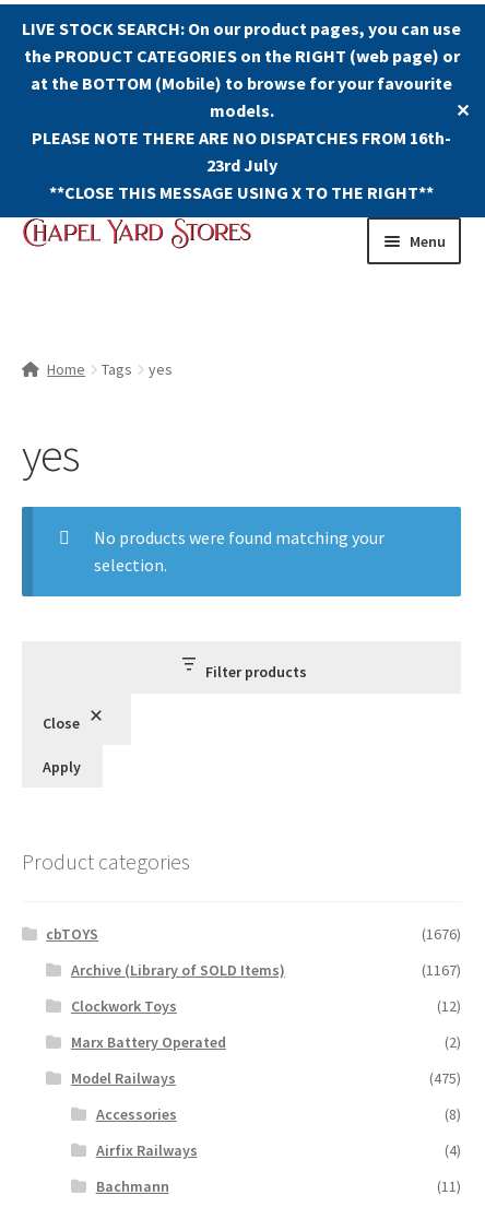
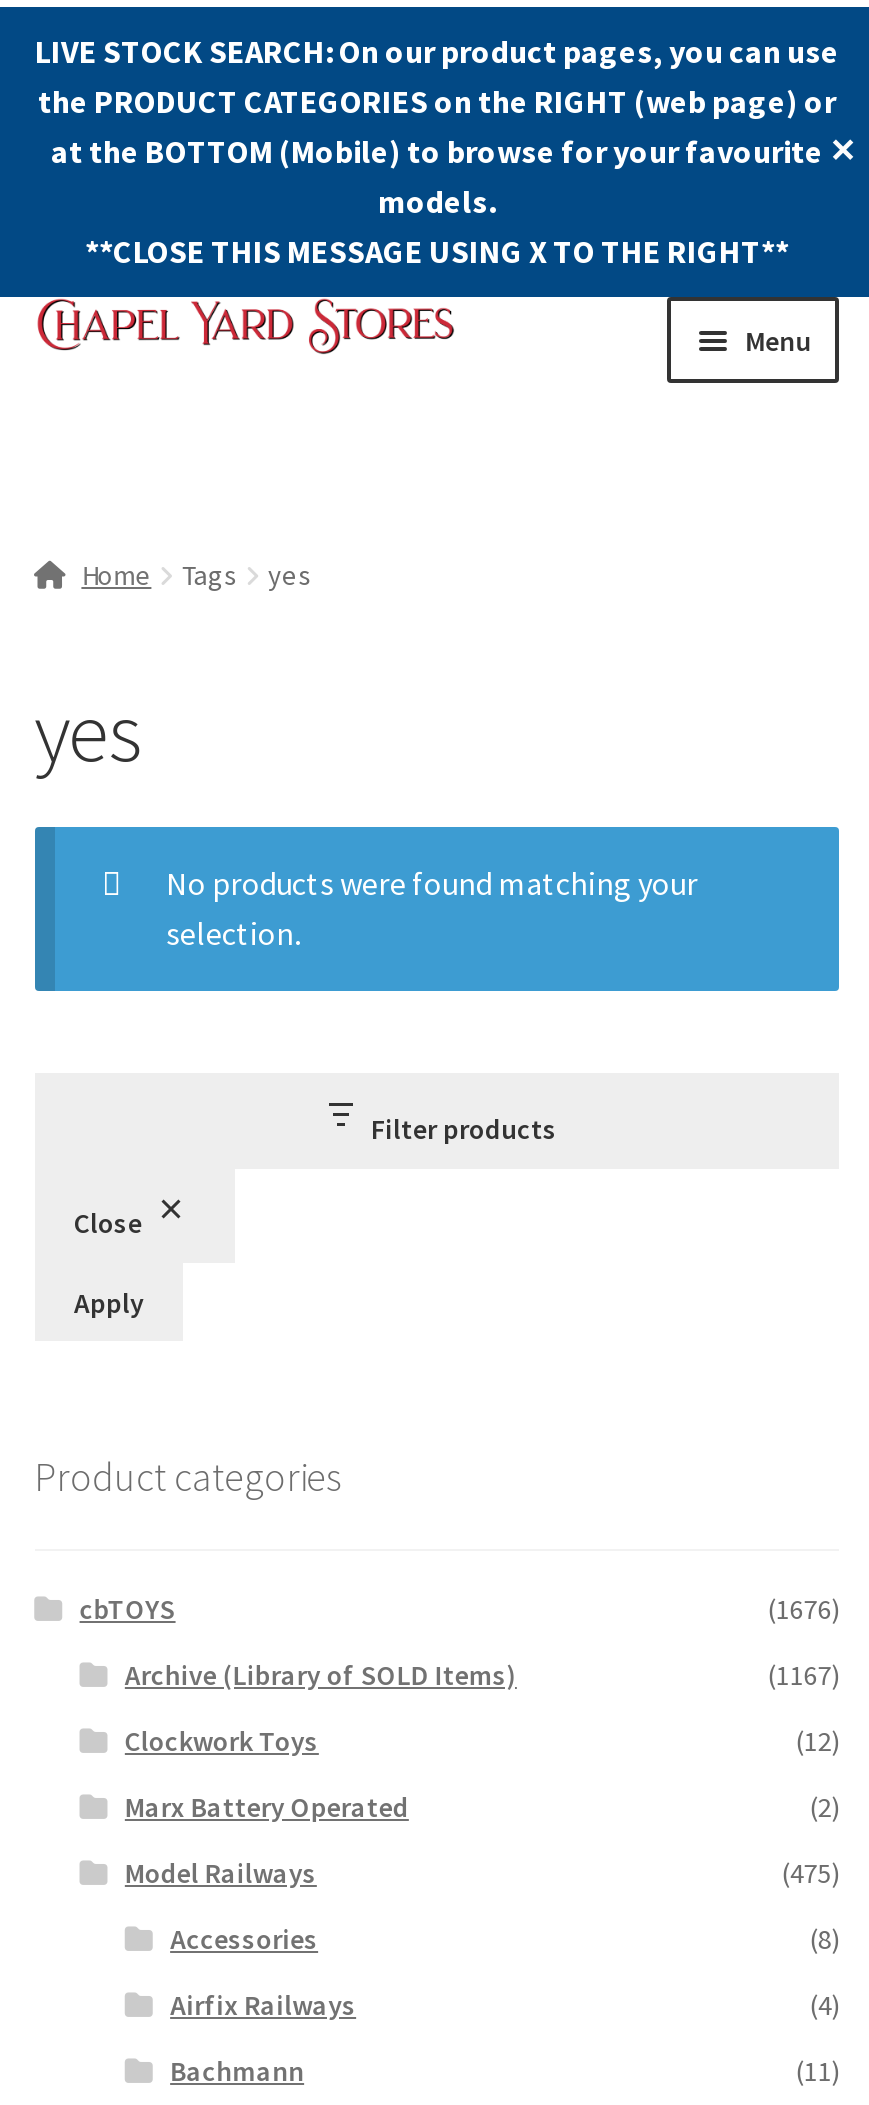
[32,127,451,176] PLEASE NOTE THERE ARE NO DISPATCHES FROM 16th- | 23rd July -> none

